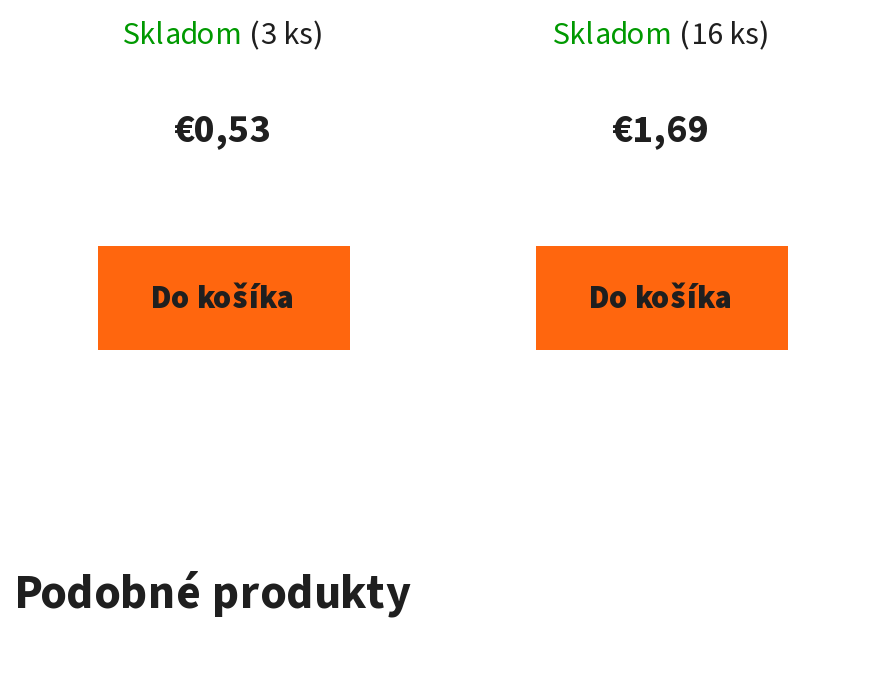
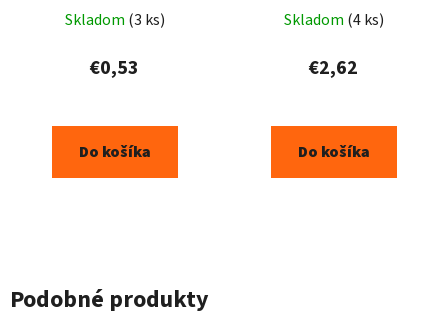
[553,11,769,55] Skladom (16 ks) -> [283,9,383,31] Skladom (4 ks)
[612,101,710,157] €1,69 -> [309,54,358,82] €2,62

